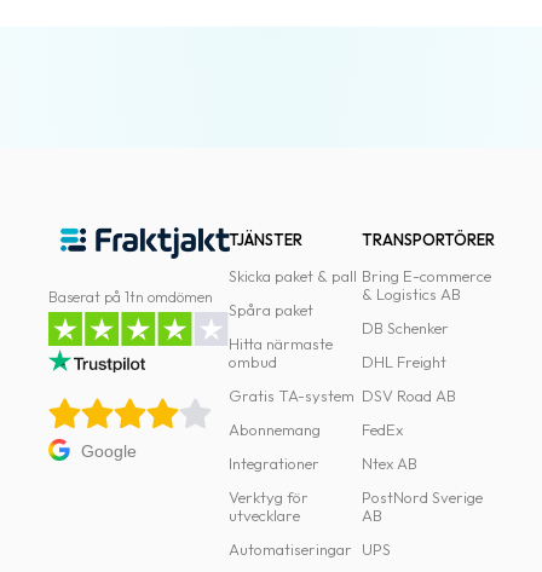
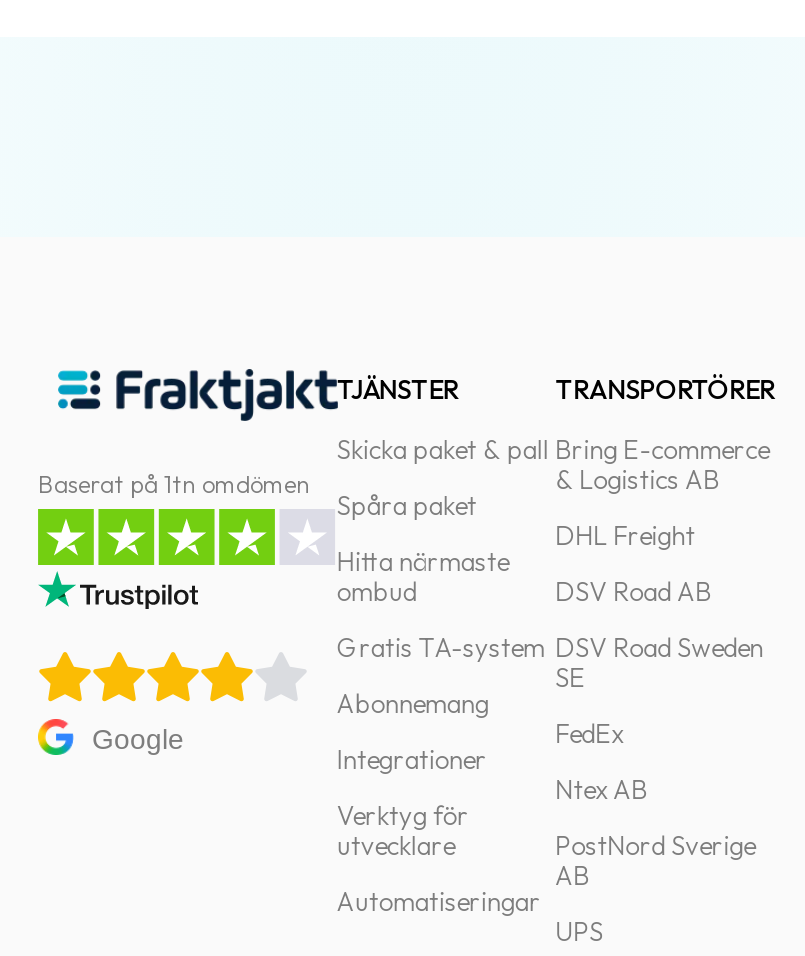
[361,318,448,337] DB Schenker -> none
moved [361,352,456,405] -> [555,519,711,607]: DHL Freight | DSV Road AB
none -> [555,631,763,693] DSV Road Sweden | SE

